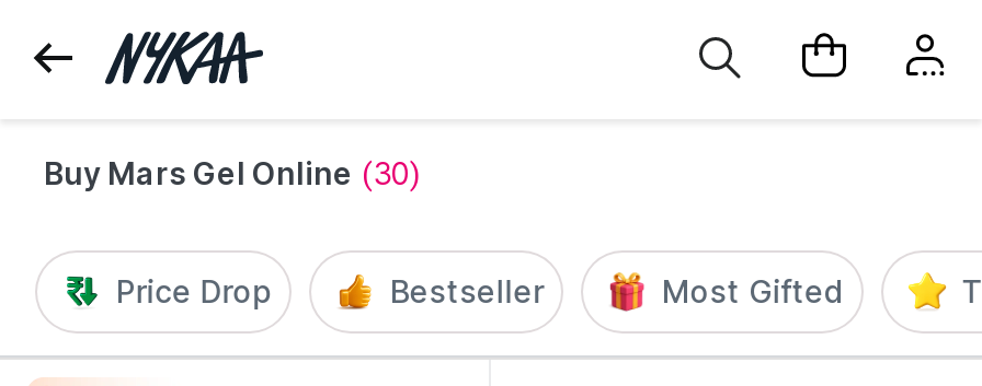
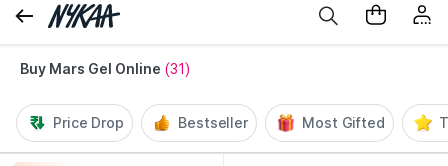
[44,154,421,191] Buy Mars Gel Online (30) -> [20,60,190,77] Buy Mars Gel Online (31)

